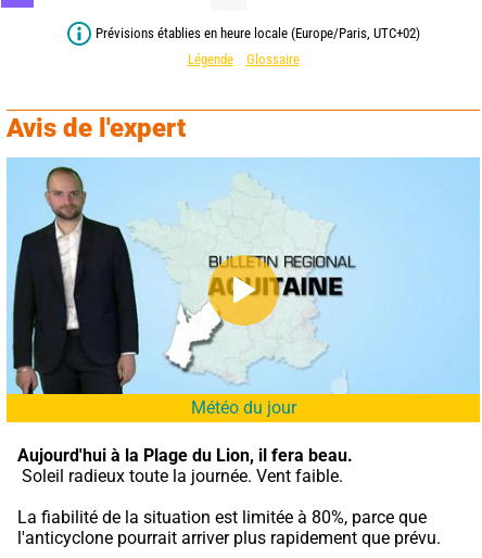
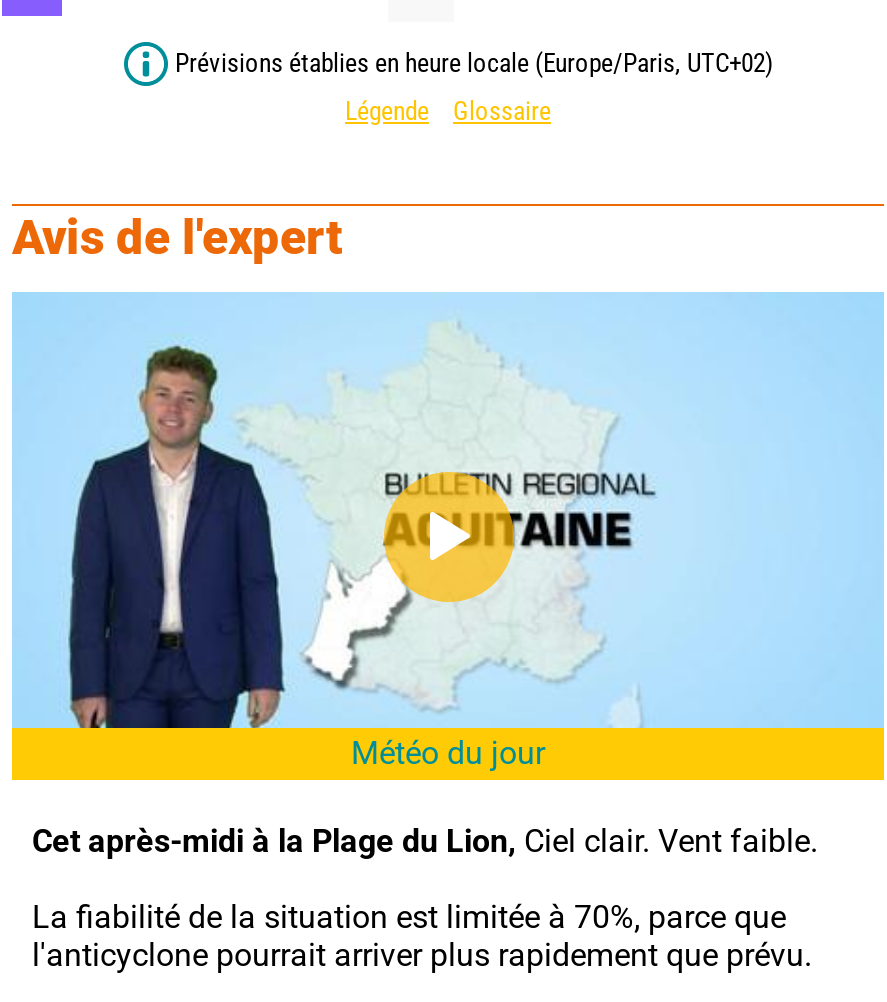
[12,166,154,395] [image] -> [24,310,286,730] [image]
[17,445,353,486] Aujourd'hui à la Plage du Lion, il fera beau. | Soleil radieux toute la journée. Vent faible. -> [32,822,818,860] Cet après-midi à la Plage du Lion, Ciel clair. Vent faible.
[17,507,427,527] La fiabilité de la situation est limitée à 80%, parce que -> [32,898,786,936] La fiabilité de la situation est limitée à 70%, parce que

